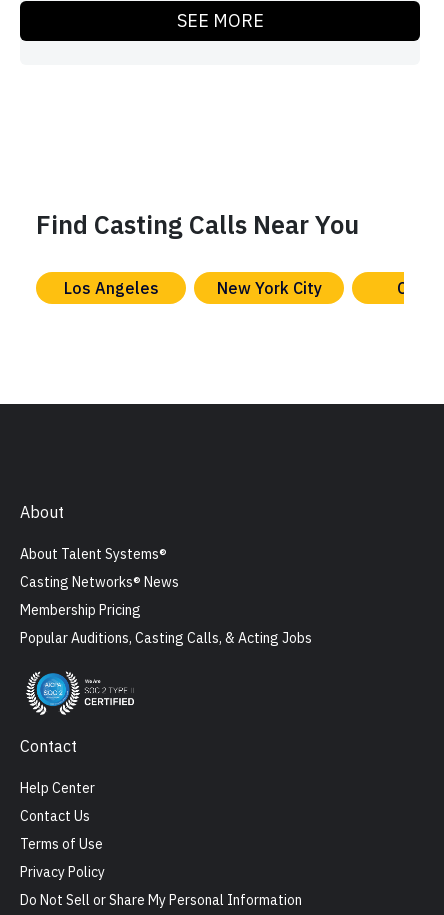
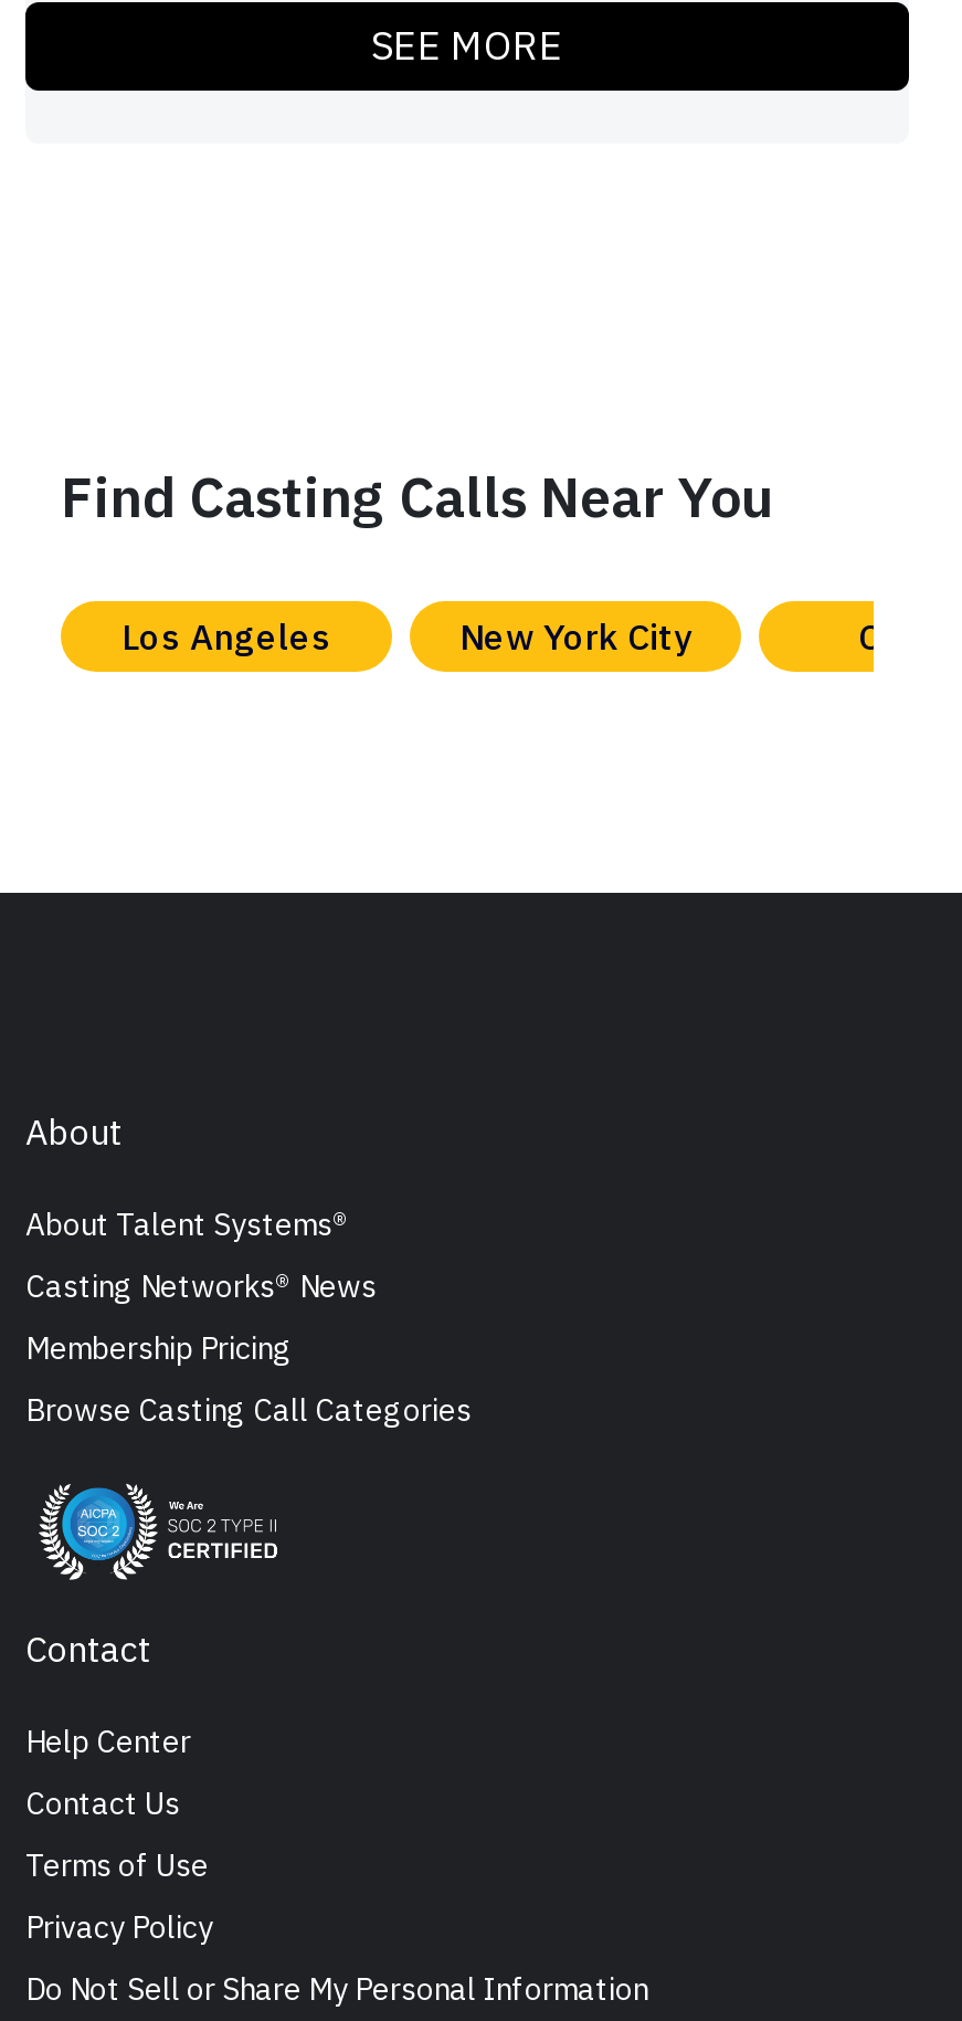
[20,629,312,647] Popular Auditions, Casting Calls, & Acting Jobs -> [25,1391,472,1430] Browse Casting Call Categories

